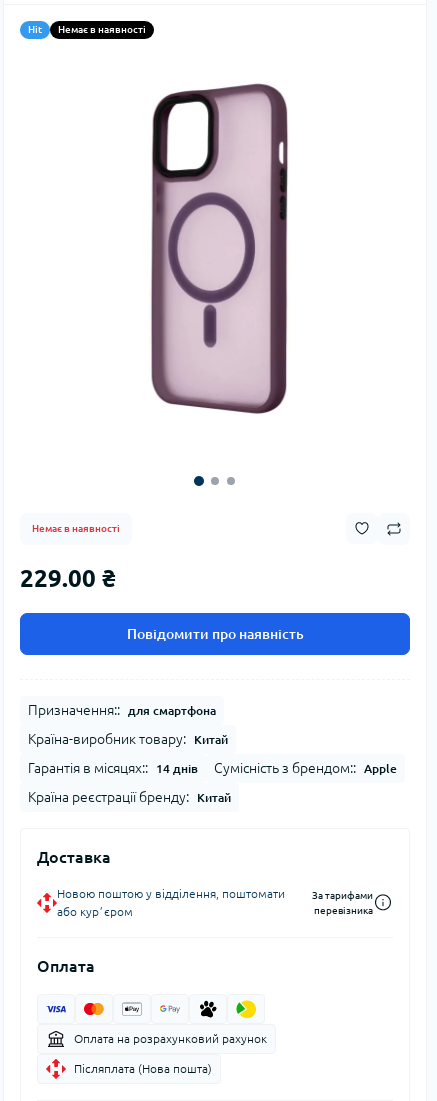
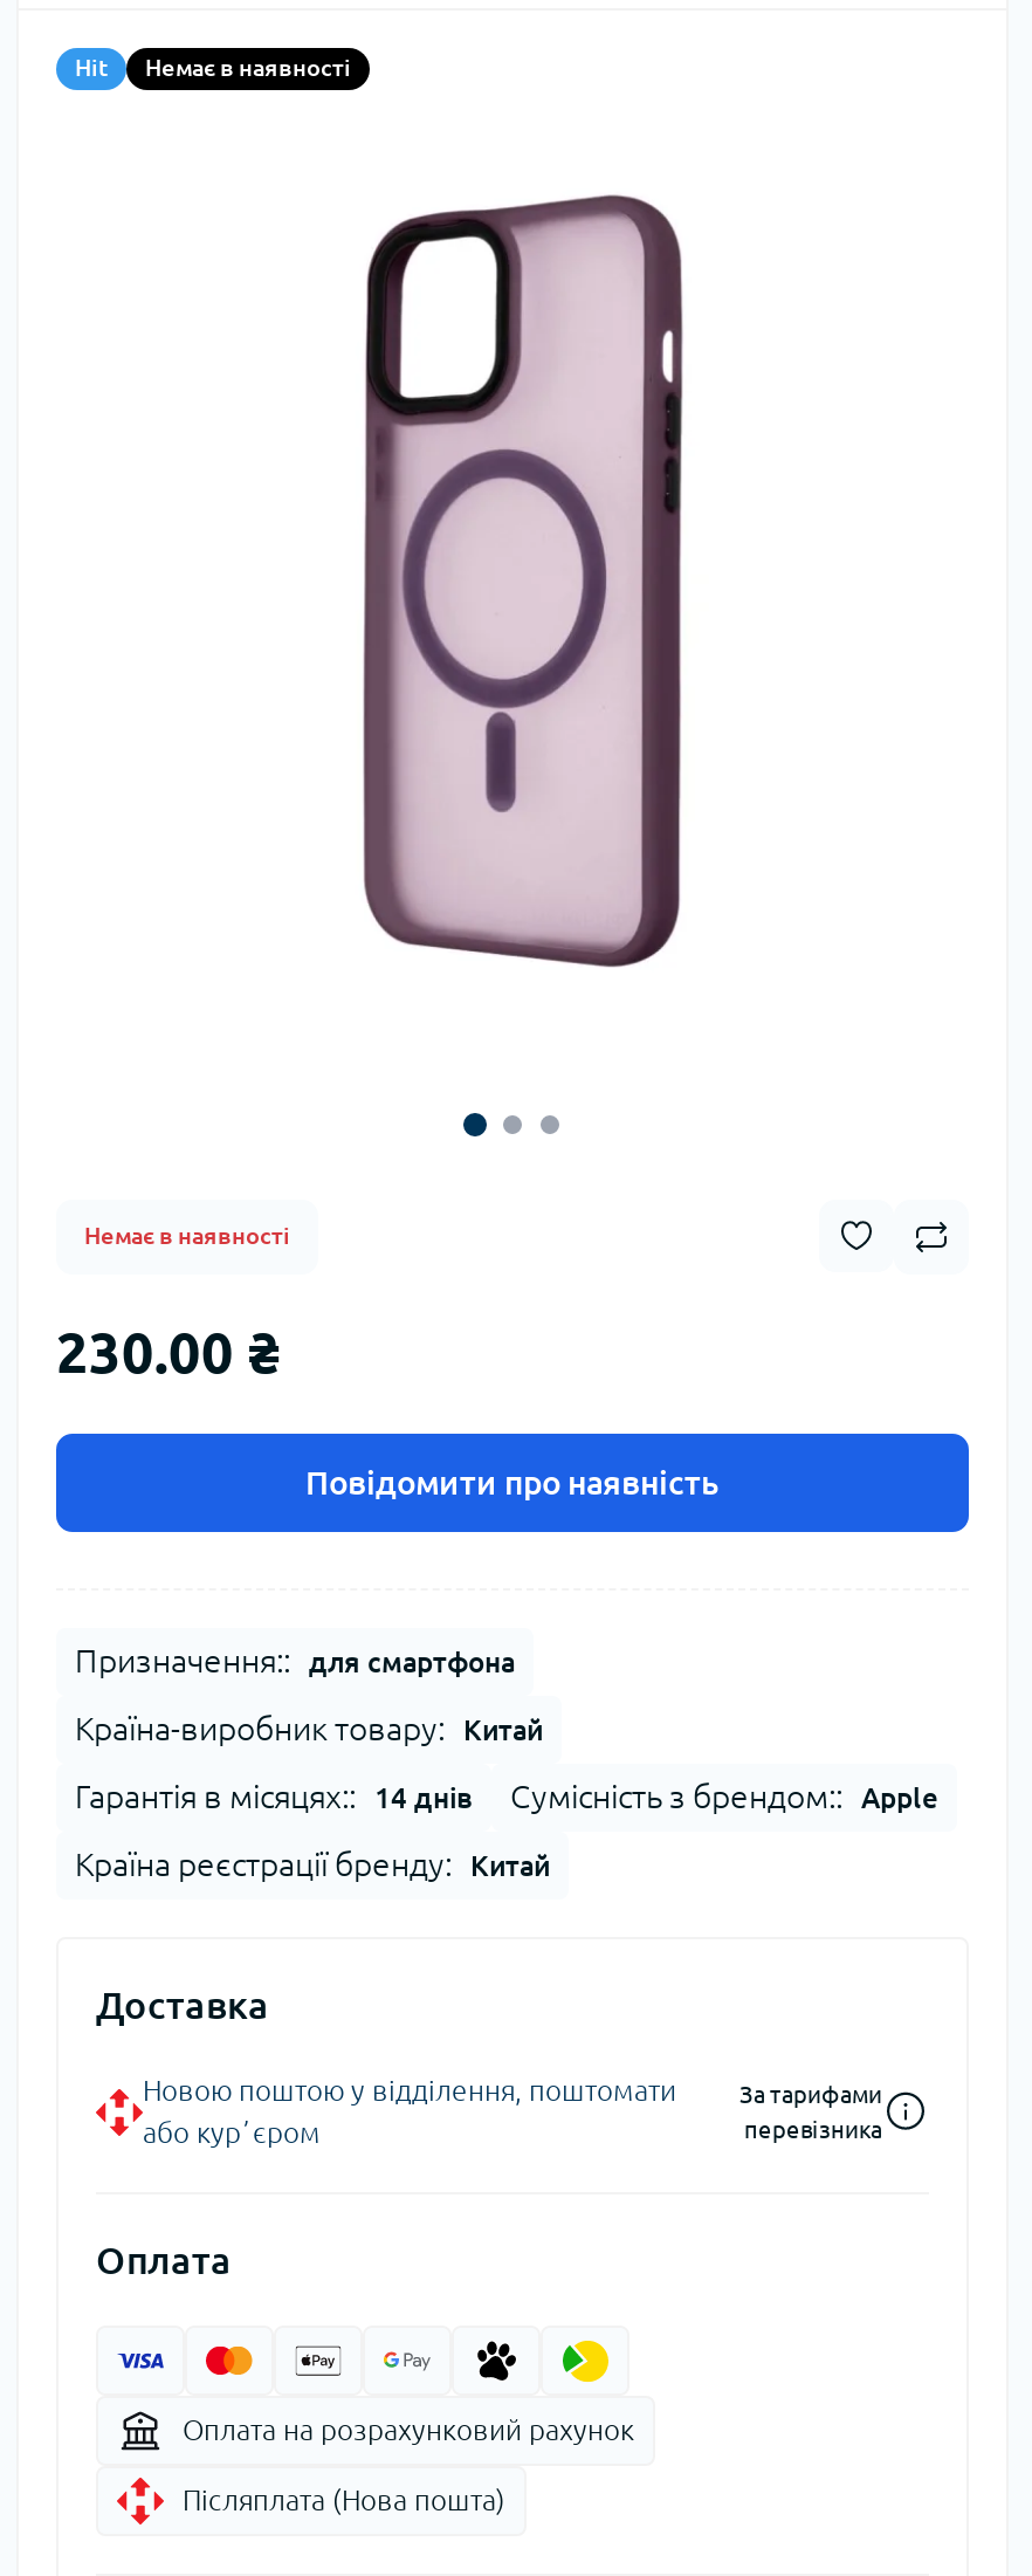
[20,565,116,592] 229.00 ₴ -> [56,1321,281,1385] 230.00 ₴

